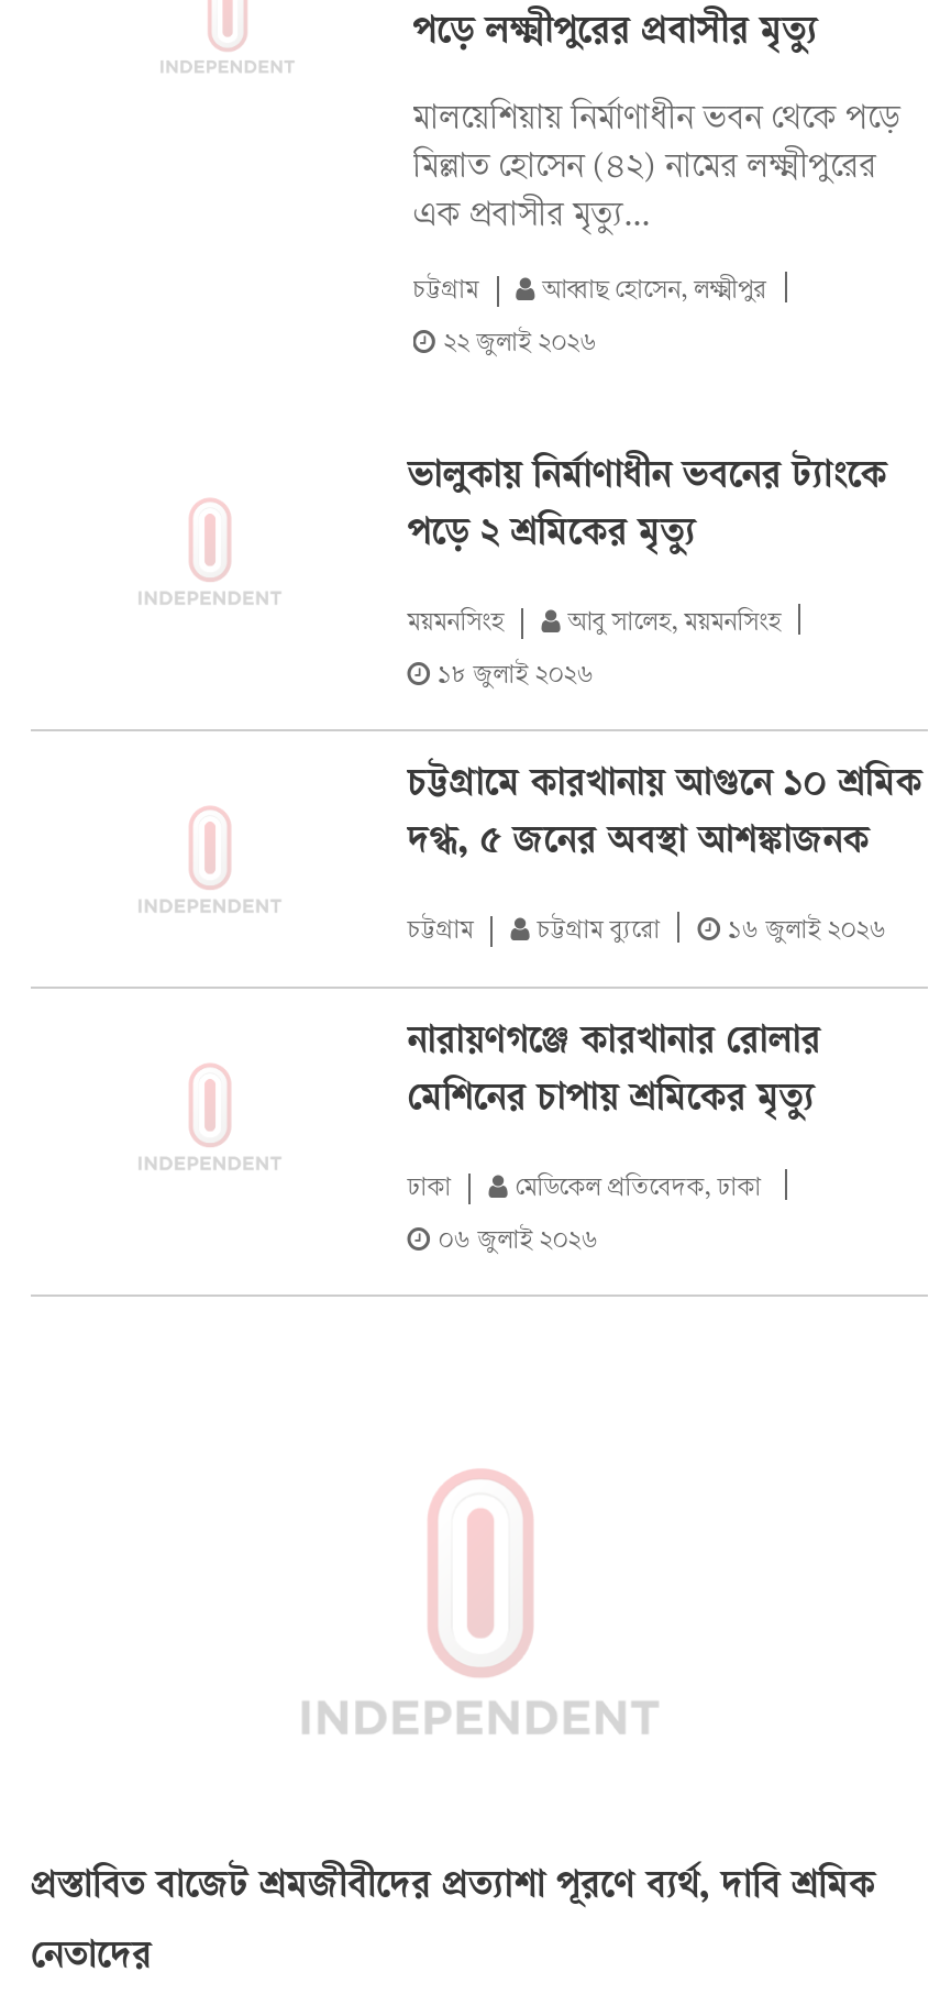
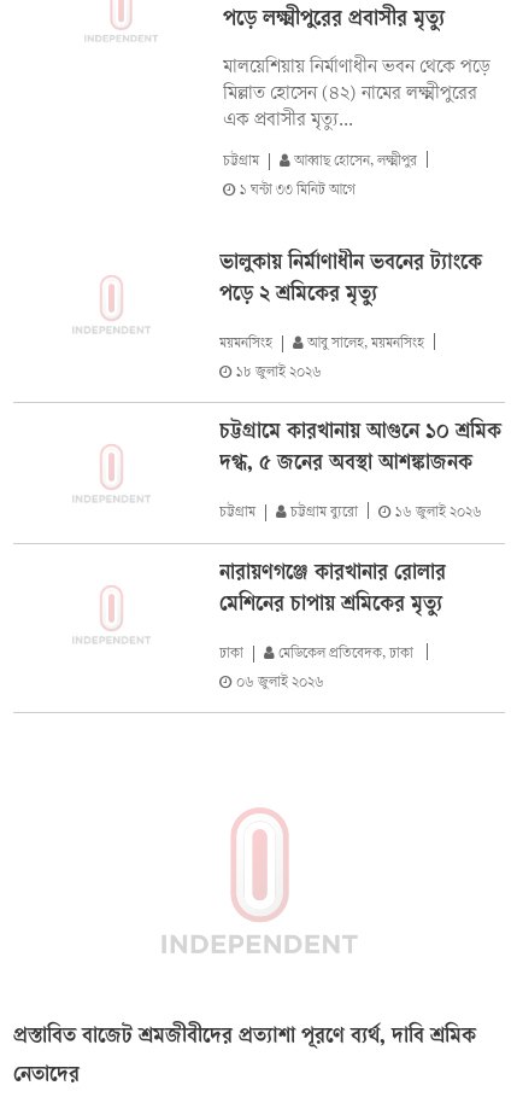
[443,331,597,360] ২২ জুলাই ২০২৬ -> [239,183,355,199] ১ ঘন্টা ৩৩ মিনিট আগে

